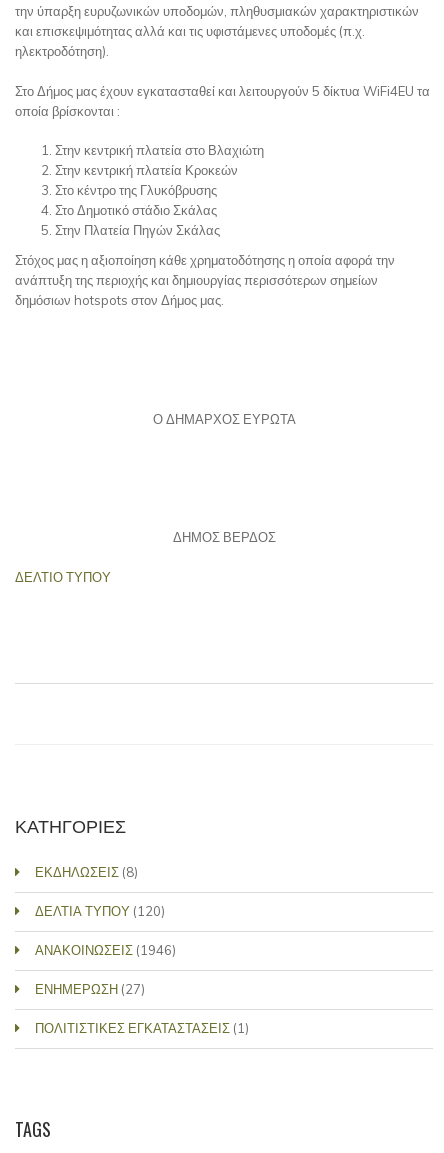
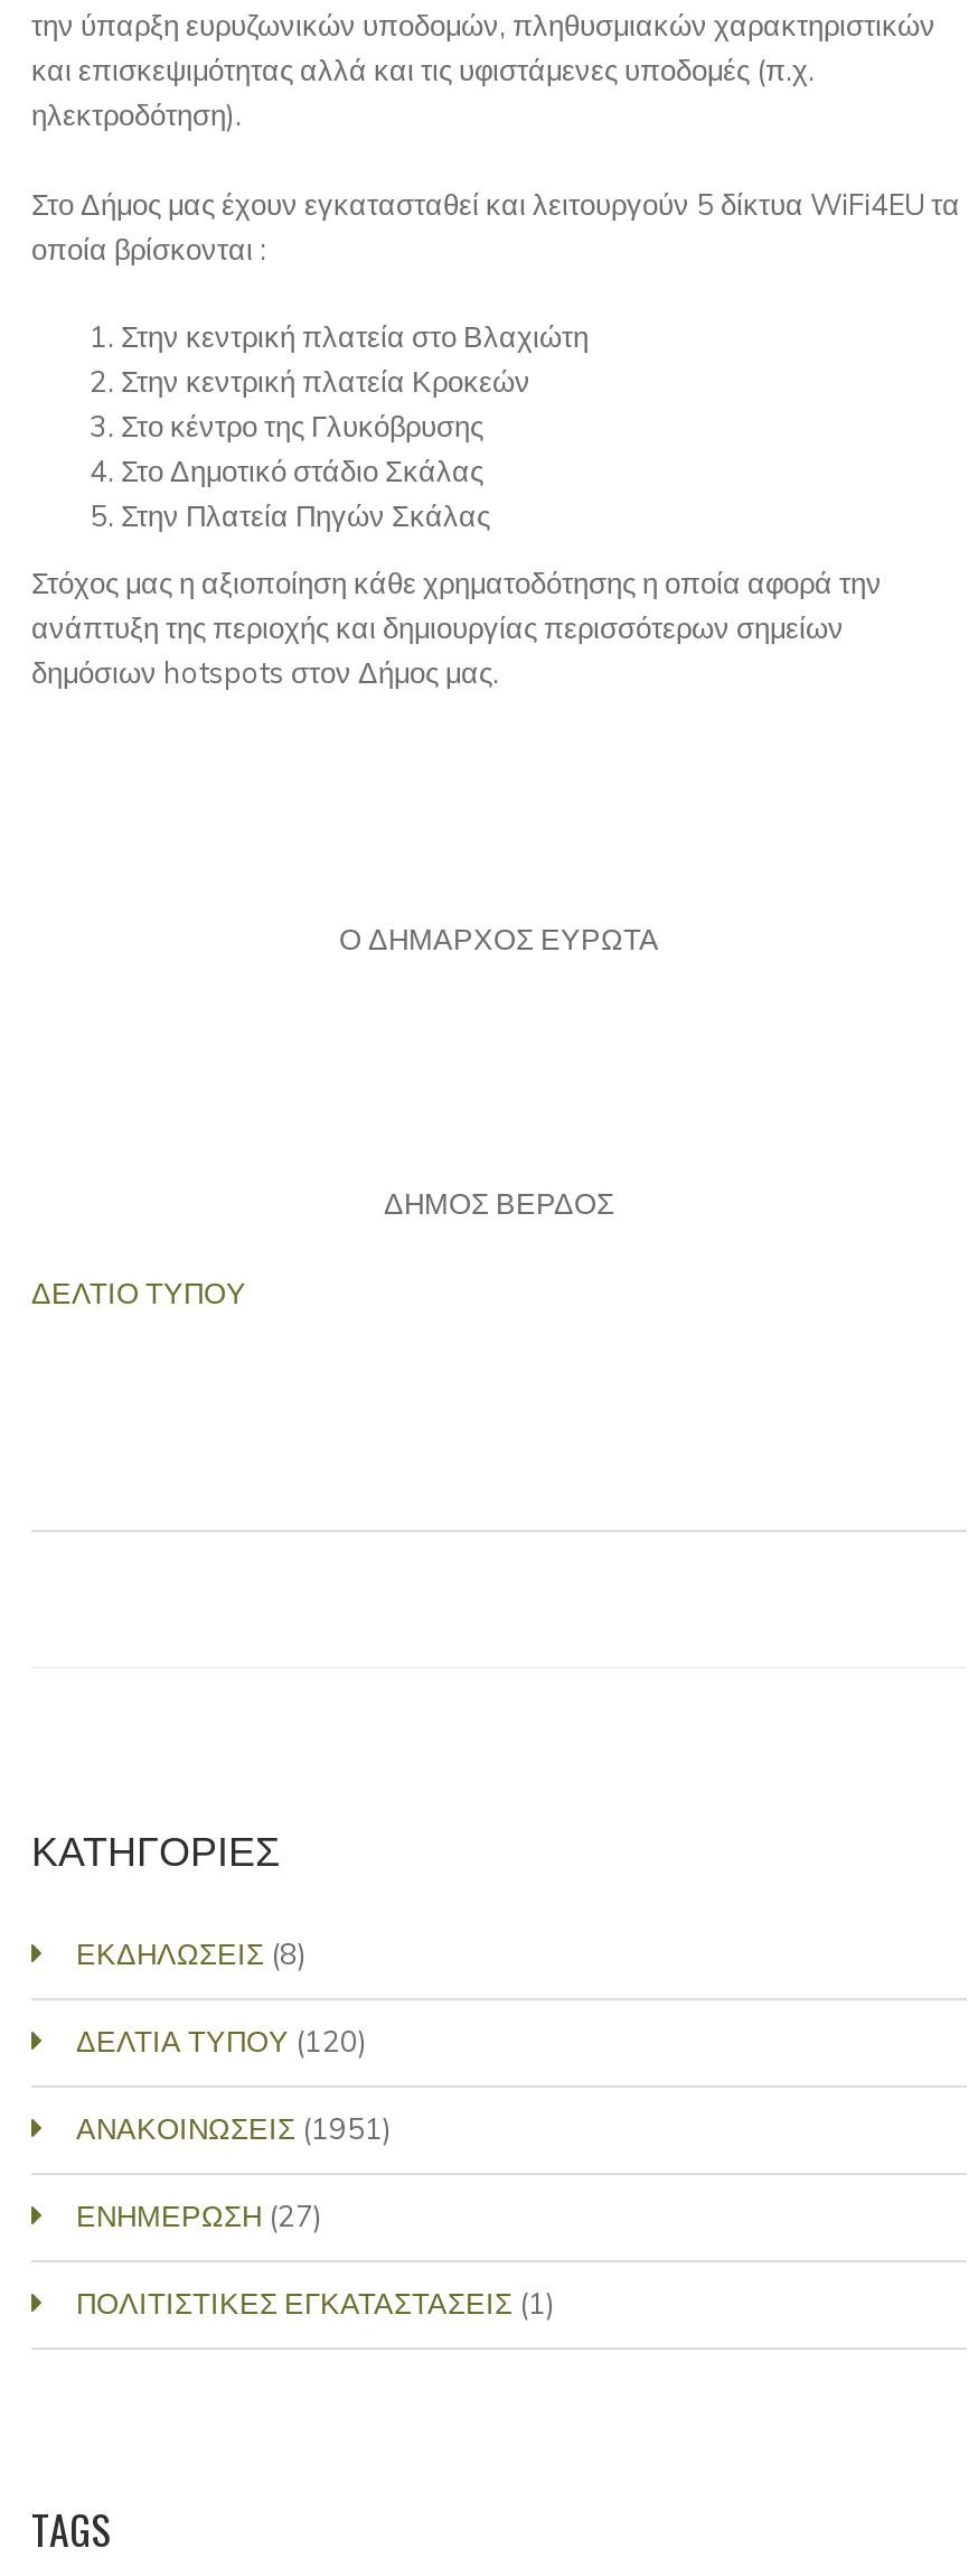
[35,942,176,958] ΑΝΑΚΟΙΝΩΣΕΙΣ (1946) -> [76,2110,392,2145] ΑΝΑΚΟΙΝΩΣΕΙΣ (1951)

